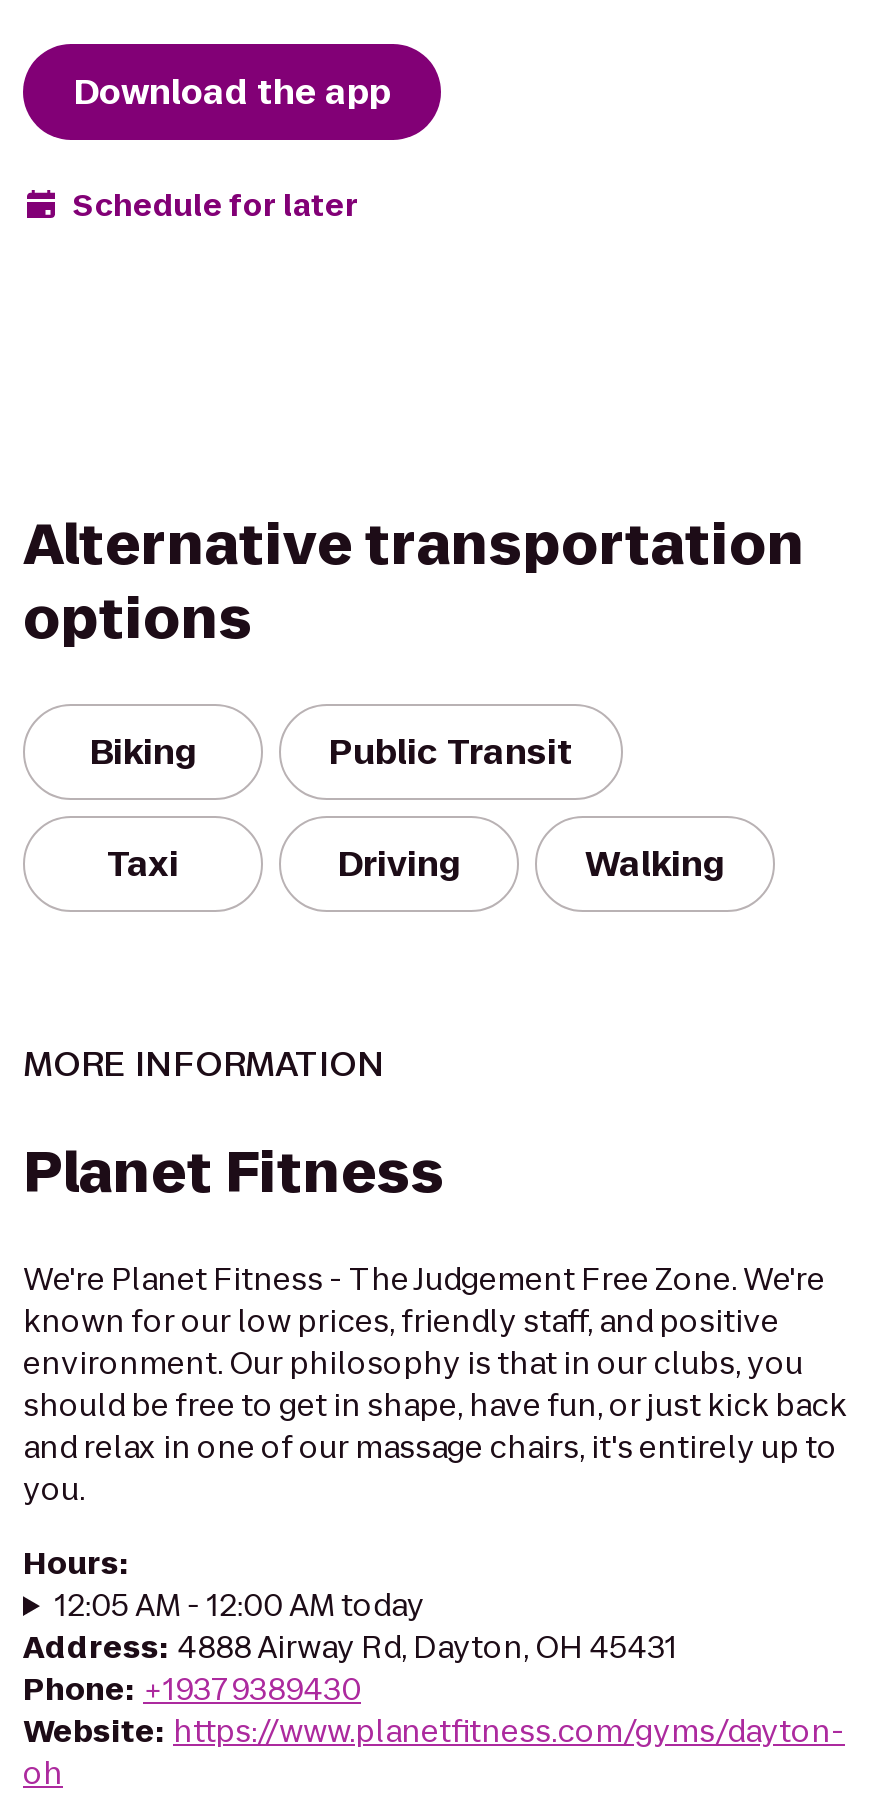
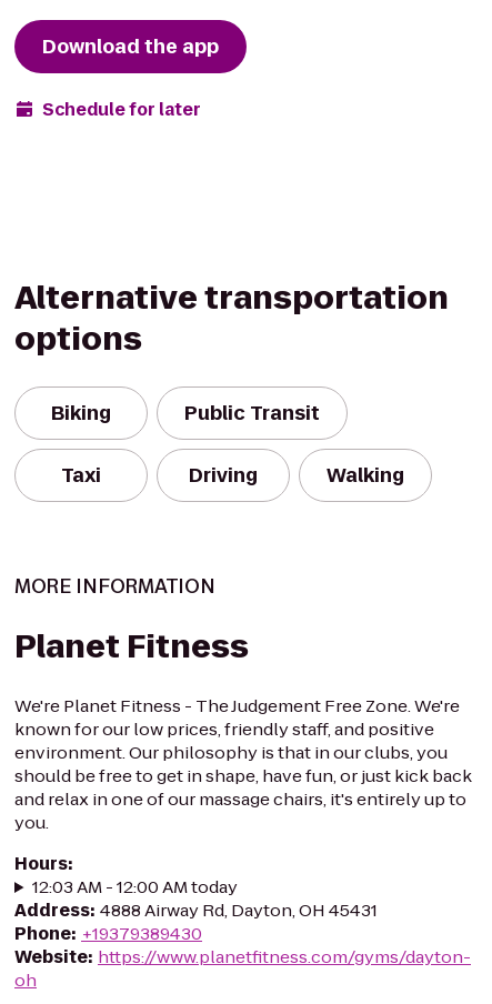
[55,1584,425,1626] 12:05 AM - 12:00 AM today -> [32,875,238,898] 12:03 AM - 12:00 AM today

